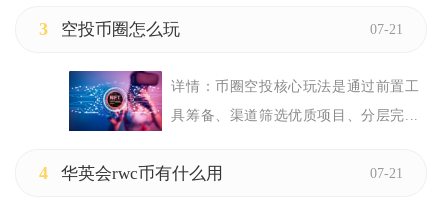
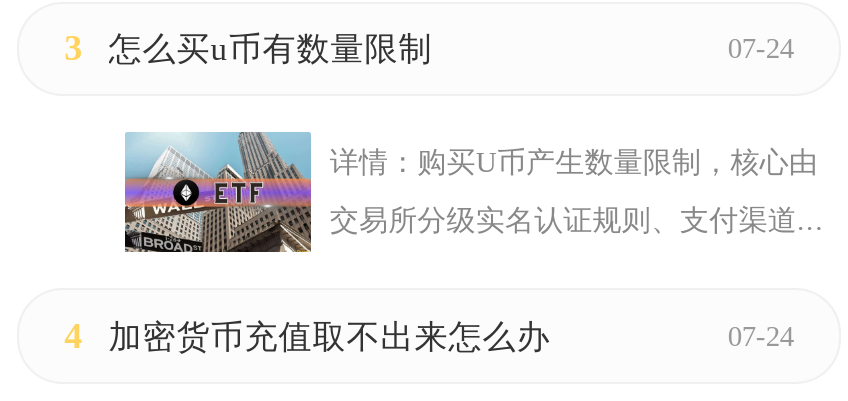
[61,20,403,39] 空投币圈怎么玩 | 07-21 -> [108,30,794,68] 怎么买u币有数量限制 | 07-24
[68,70,419,132] [image] | 详情：币圈空投核心玩法是通过前置工 -> [123,130,818,254] [image] | 详情：购买U币产生数量限制，核心由
[171,107,419,123] 具筹备、渠道筛选优质项目、分层完... -> [330,205,824,237] 交易所分级实名认证规则、支付渠道...
[61,164,403,183] 华英会rwc币有什么用 | 07-21 -> [108,317,794,355] 加密货币充值取不出来怎么办 | 07-24

